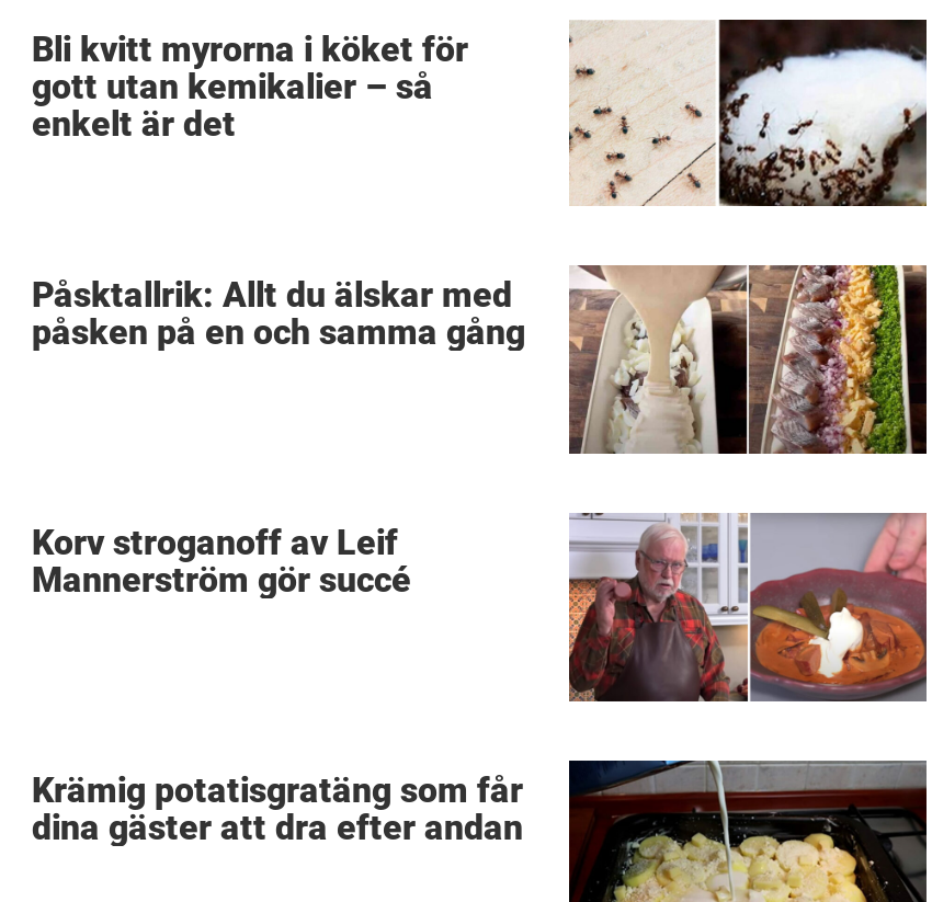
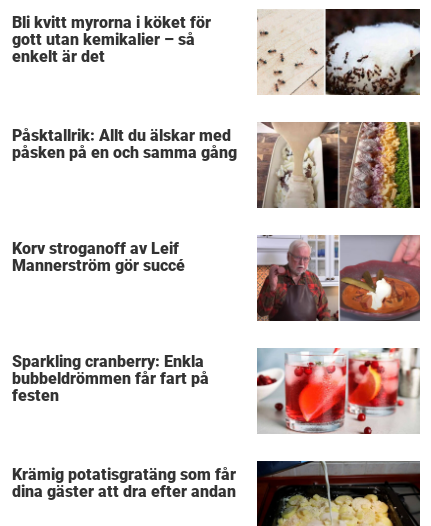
none -> [12,352,209,405] Sparkling cranberry: Enkla | bubbeldrömmen får fart på | festen
none -> [257,348,420,435] [image]

